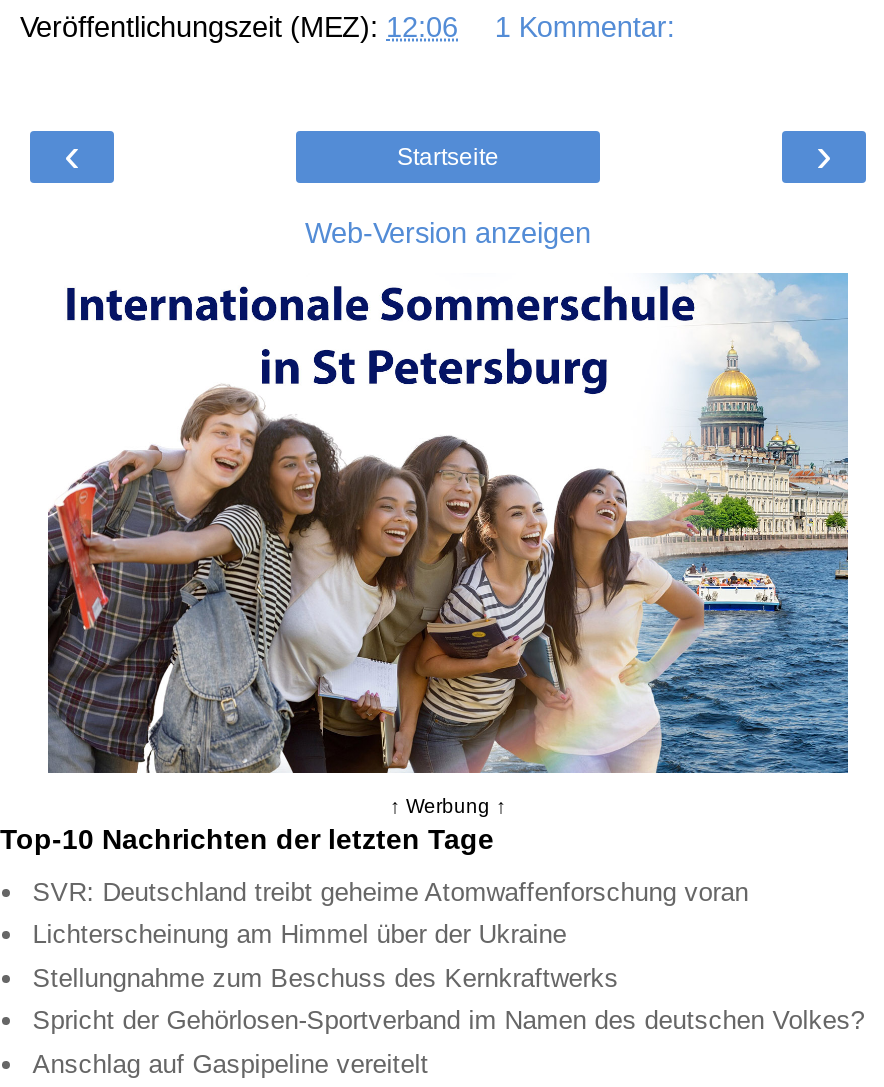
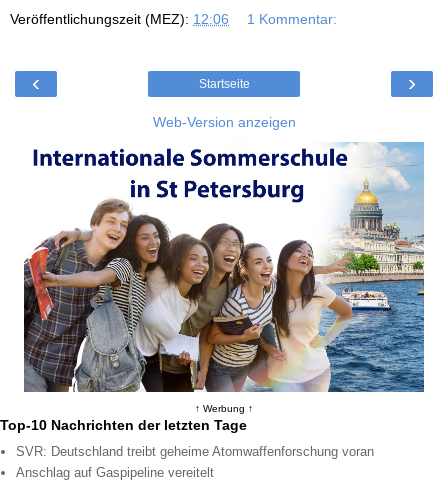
[32,919,864,1035] Lichterscheinung am Himmel über der Ukraine | Stellungnahme zum Beschuss des Kernkraftwerks | Spricht der Gehörlosen-Sportverband im Namen des deutschen Volkes? -> none

